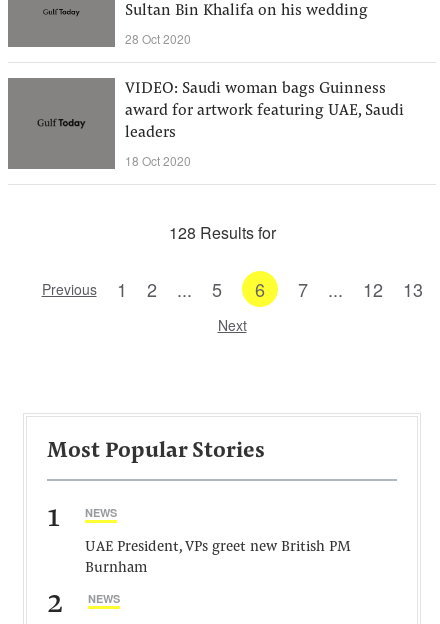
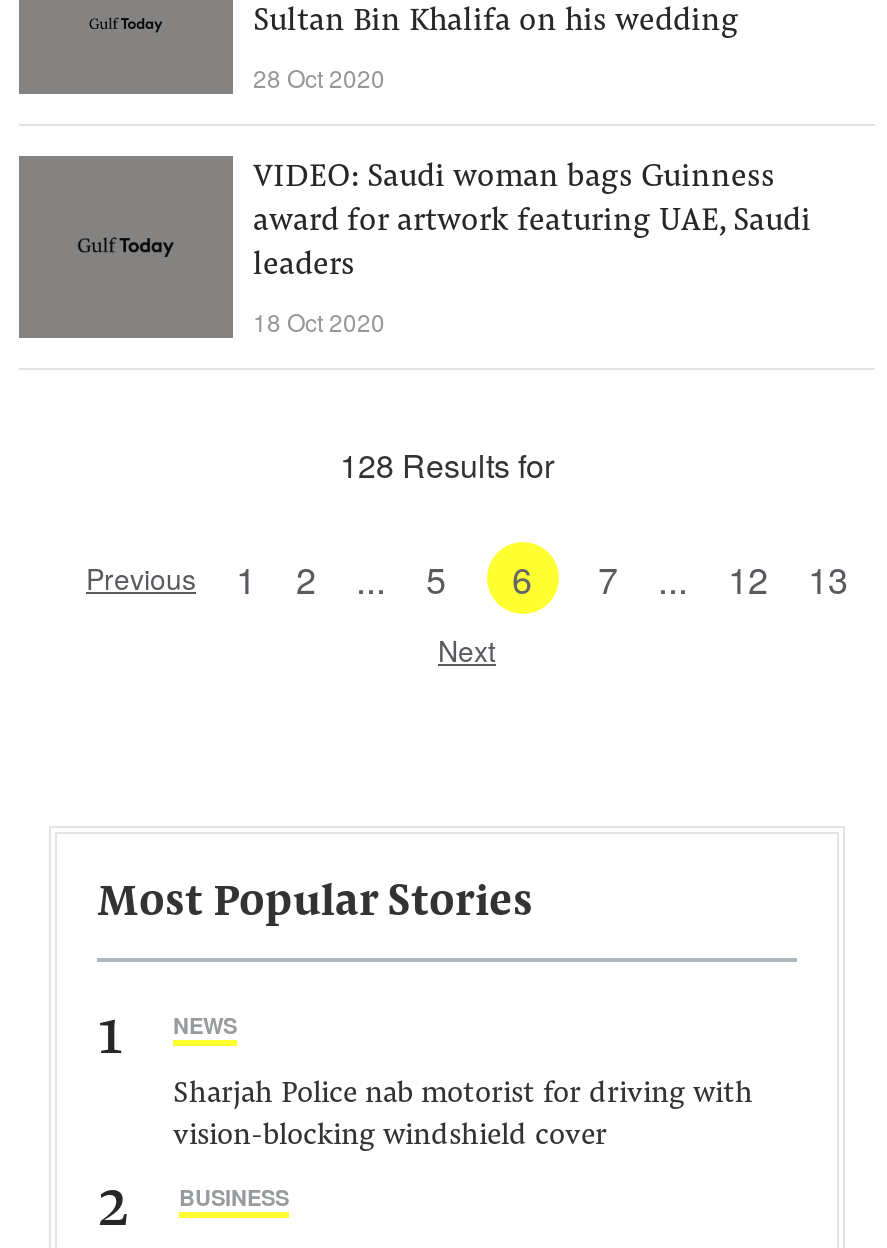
[85,540,351,576] UAE President, VPs greet new British PM | Burnham -> [173,1080,753,1152] Sharjah Police nab motorist for driving with | vision-blocking windshield cover
[88,591,120,606] NEWS -> [179,1182,289,1212] BUSINESS

